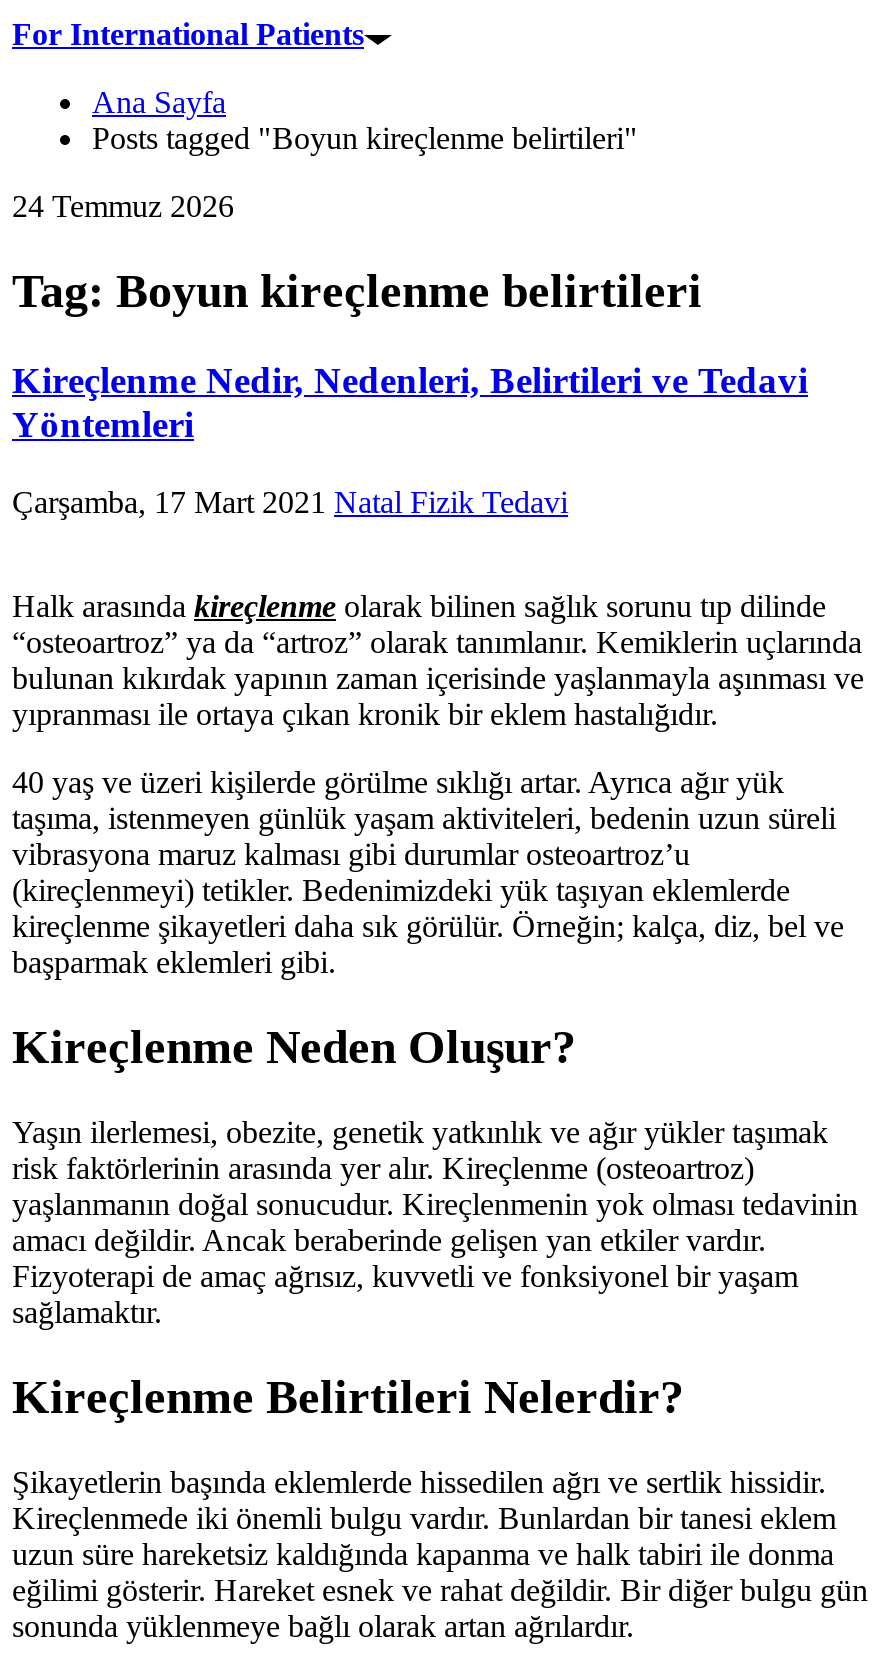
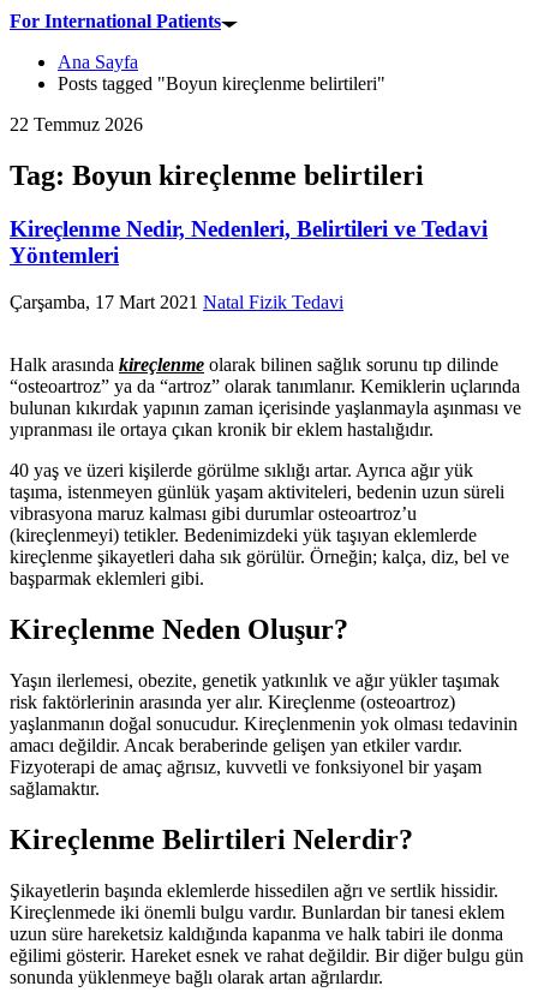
[12,190,234,224] 24 Temmuz 2026 -> [10,115,143,135] 22 Temmuz 2026

